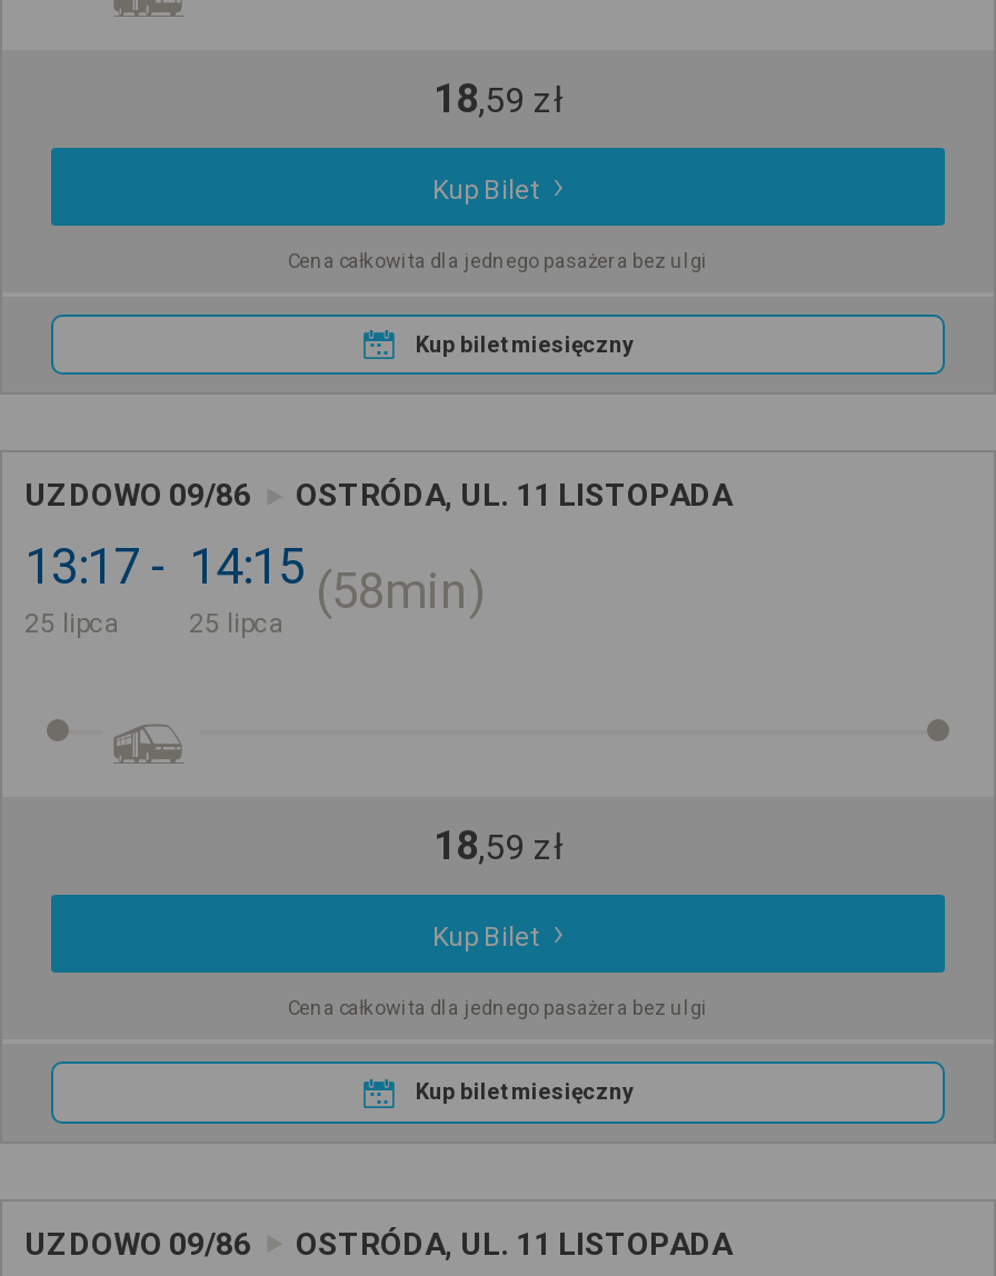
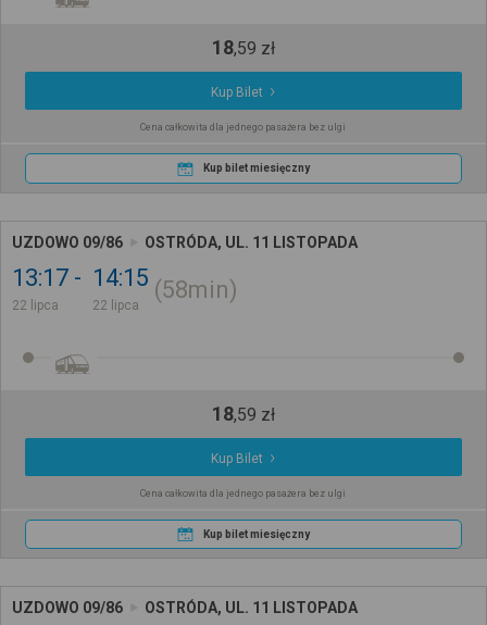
[24,608,120,639] 25 lipca -> [12,297,59,313] 22 lipca
[189,608,285,639] 25 lipca -> [92,297,139,313] 22 lipca

